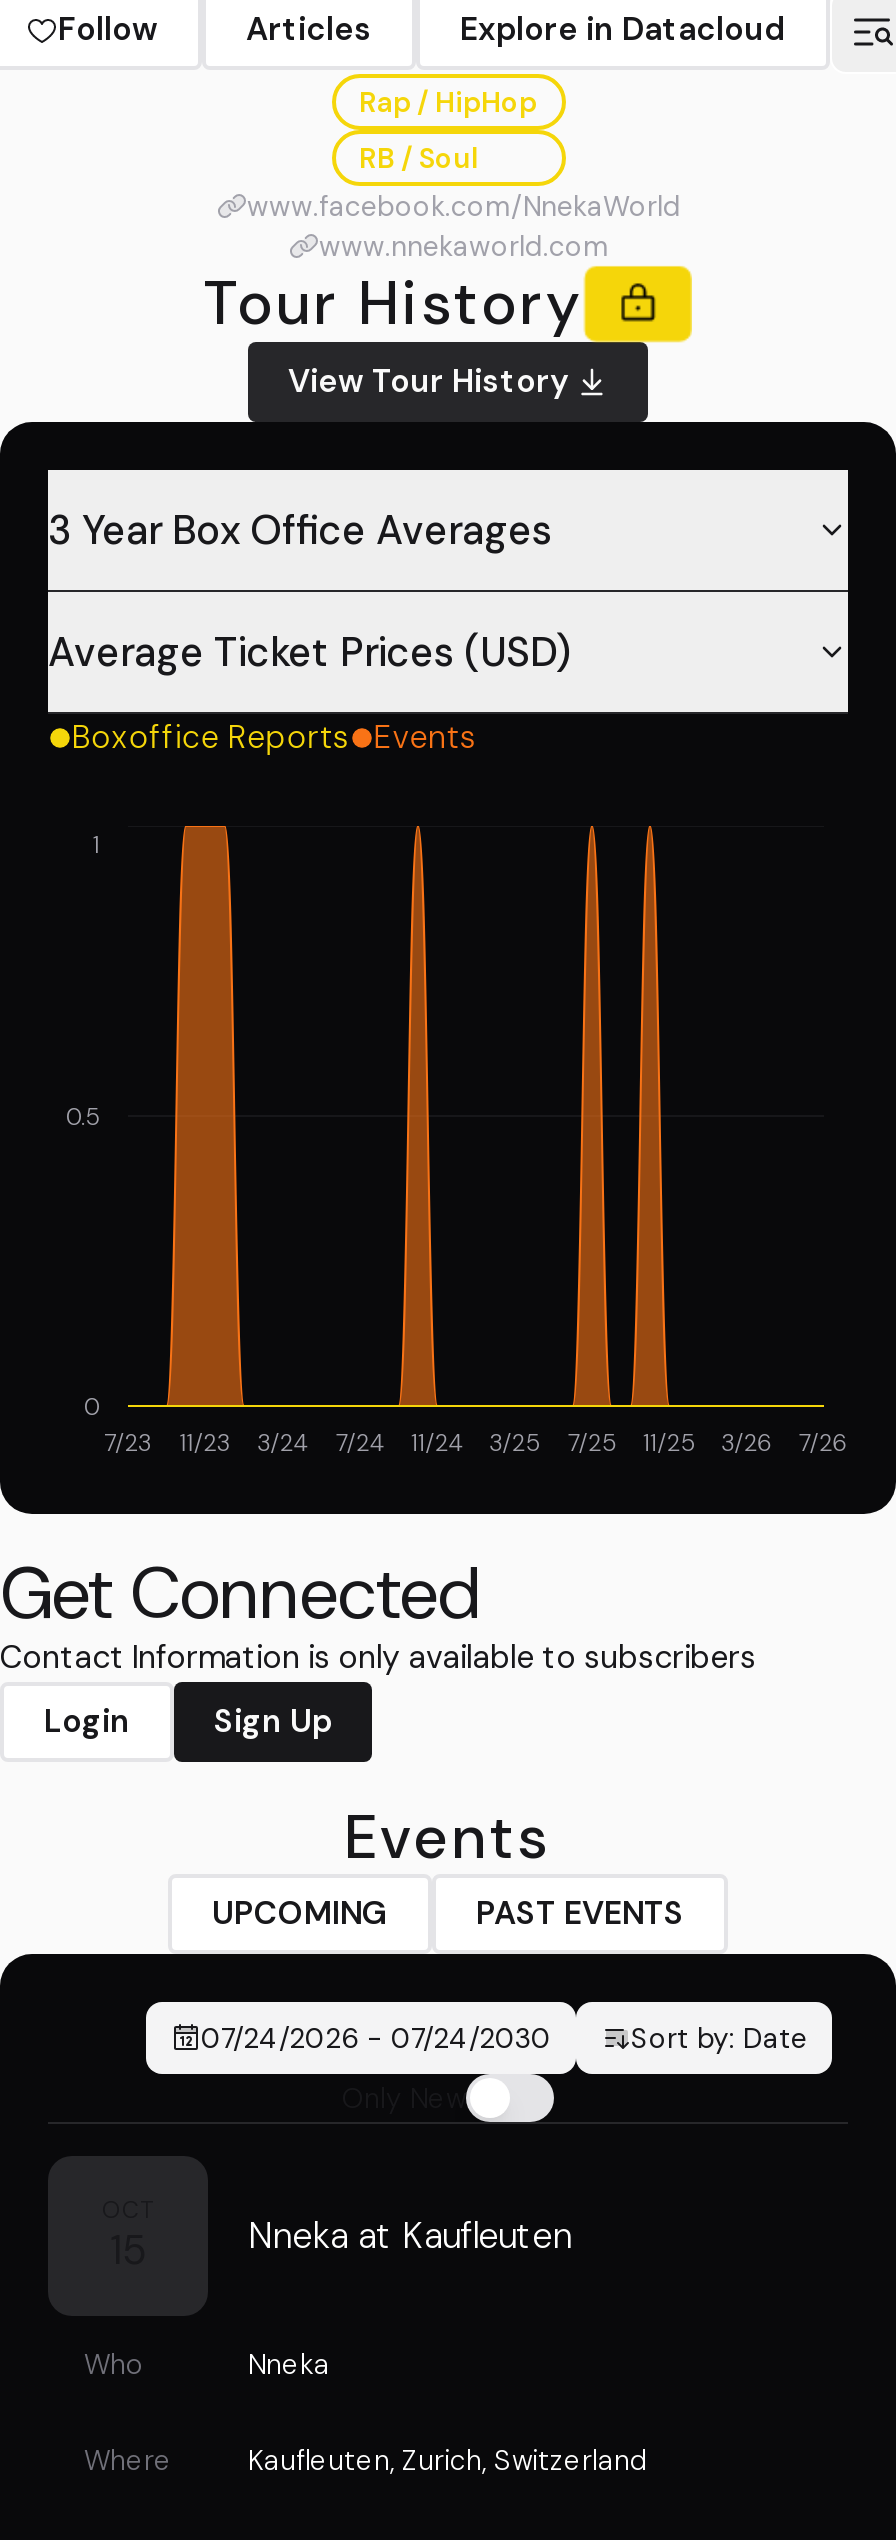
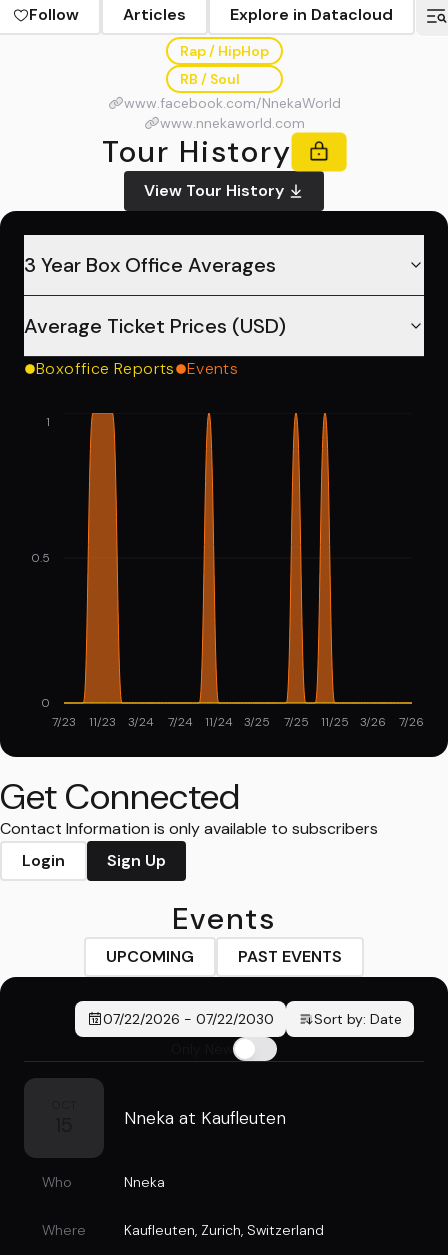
[201,2020,551,2056] 07/24/2026 - 07/24/2030 -> [102,1010,273,1028] 07/22/2026 - 07/22/2030

